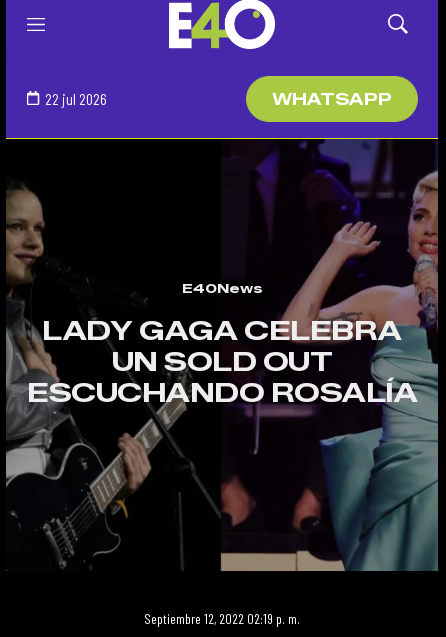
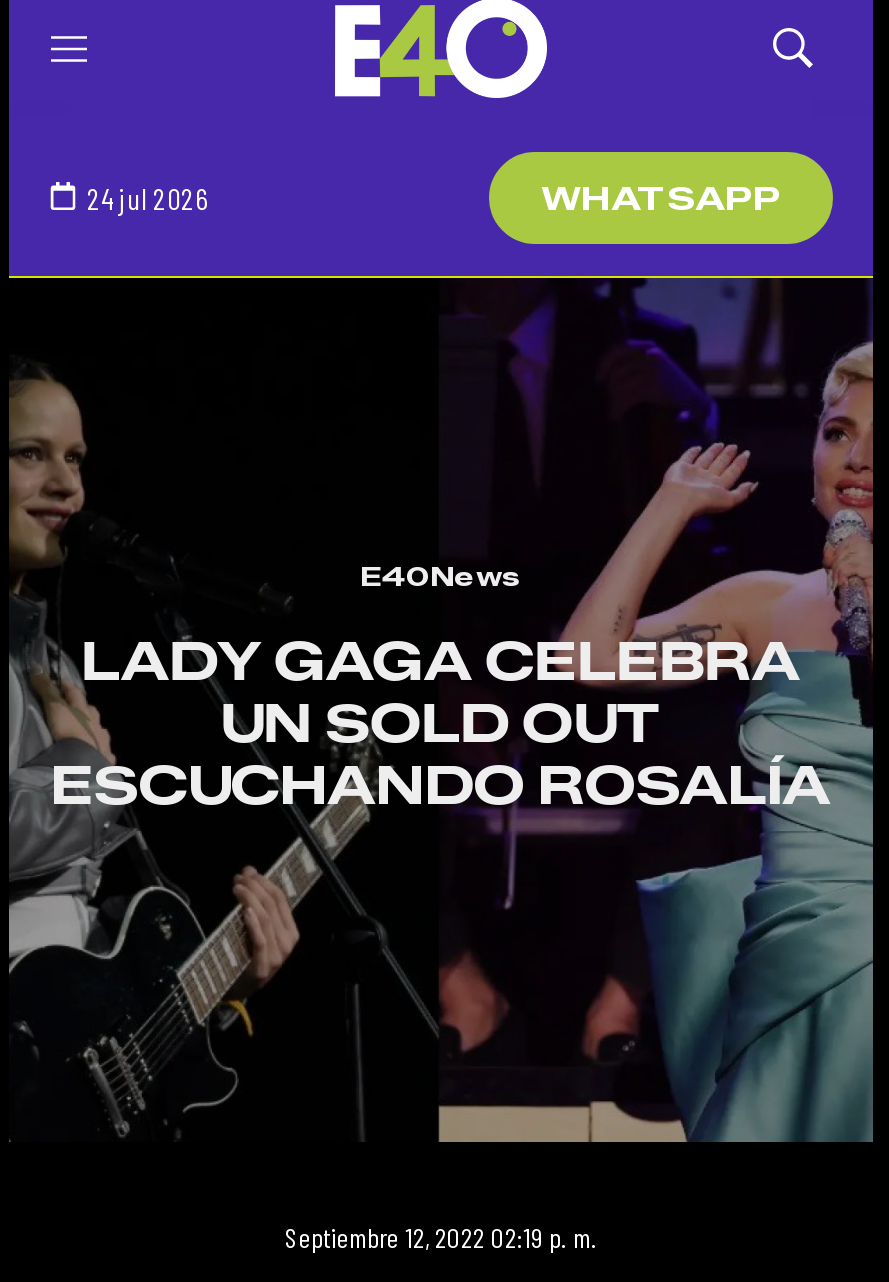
[45,89,107,107] 22 jul 2026 -> [87,179,209,215] 24 jul 2026

